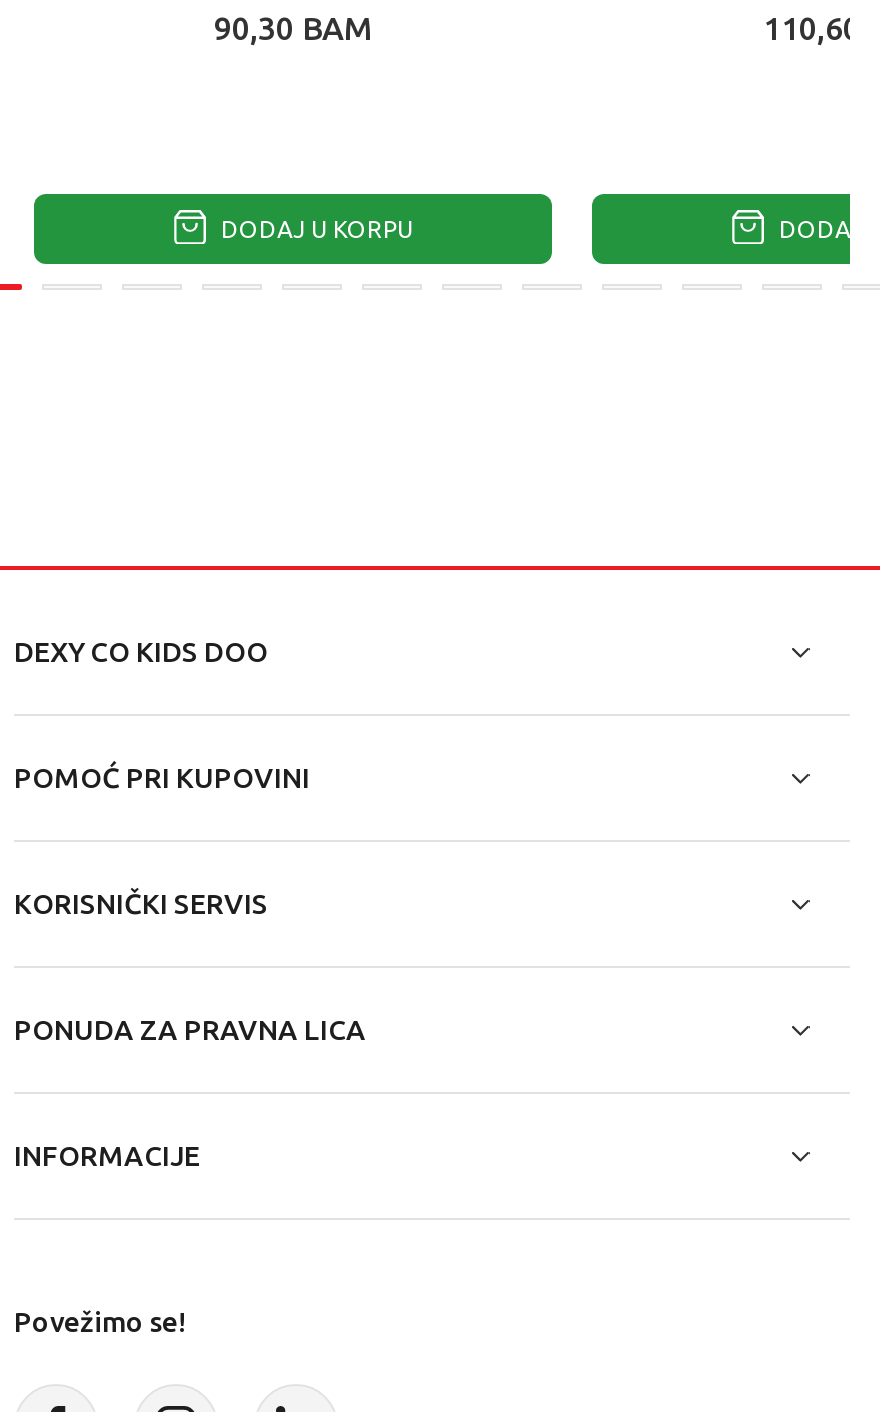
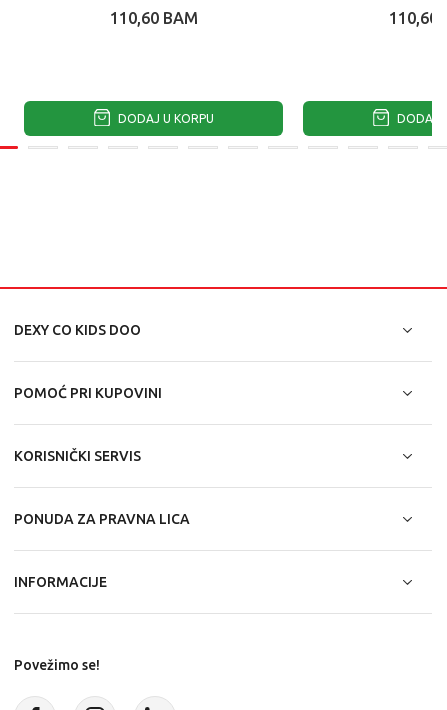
[214,10,372,46] 90,30 BAM -> [109,9,197,27] 110,60 BAM

